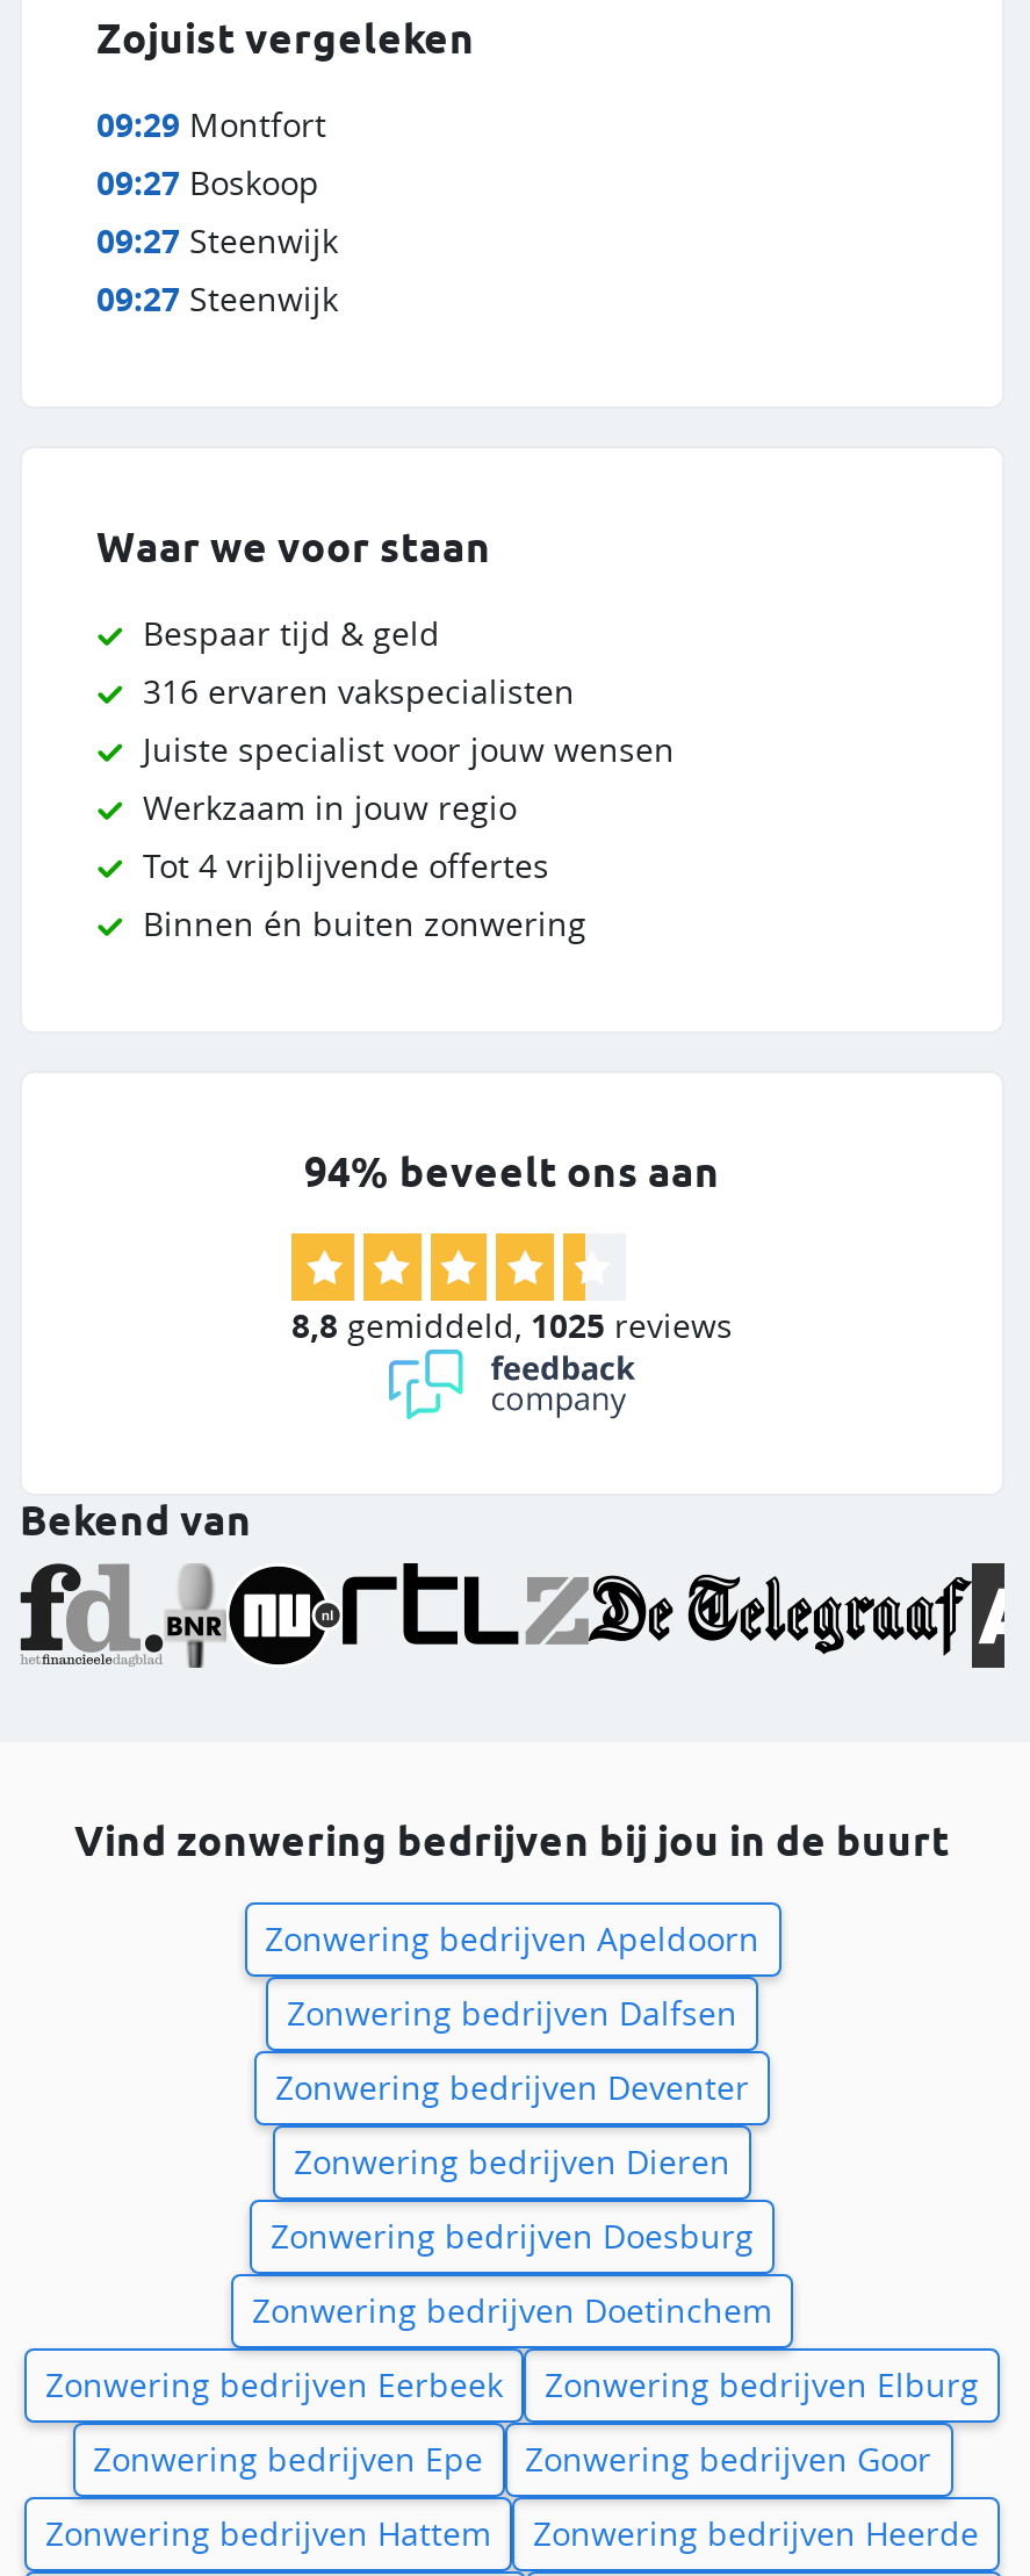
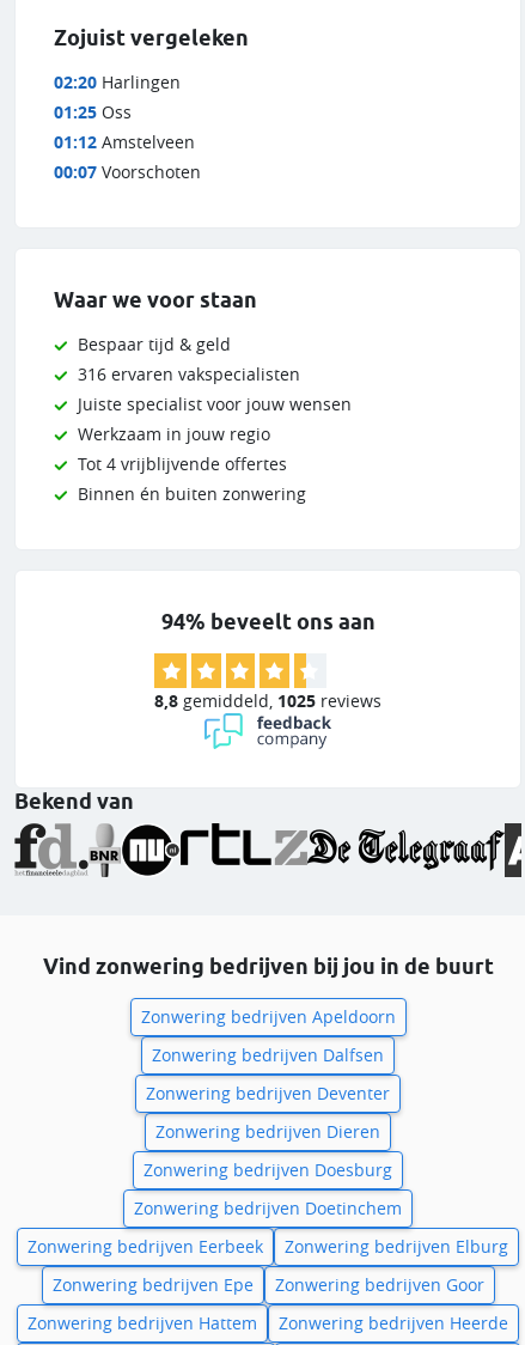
[96,103,338,321] 09:29 Montfort | 09:27 Boskoop | 09:27 Steenwijk | 09:27 Steenwijk -> [54,71,201,183] 02:20 Harlingen | 01:25 Oss | 01:12 Amstelveen | 00:07 Voorschoten

